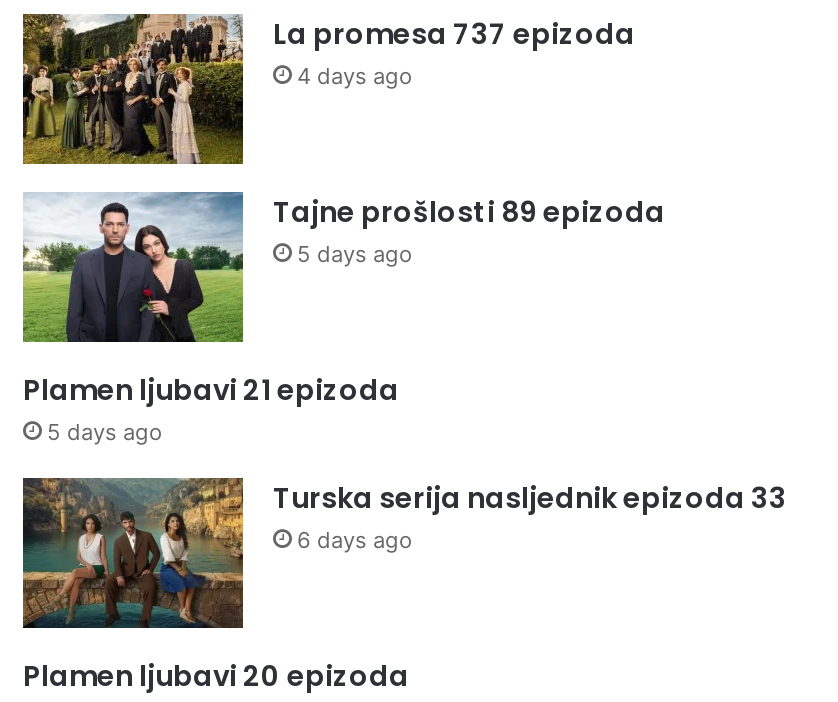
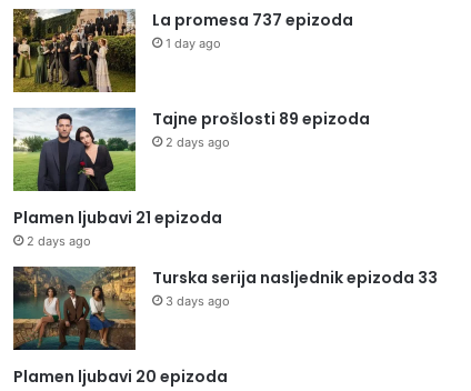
[297,62,413,90] 4 days ago -> [166,36,221,51] 1 day ago
[297,240,413,268] 5 days ago -> [166,135,230,150] 2 days ago
[47,418,163,446] 5 days ago -> [27,233,91,249] 2 days ago
[297,526,413,554] 6 days ago -> [166,293,230,309] 3 days ago

